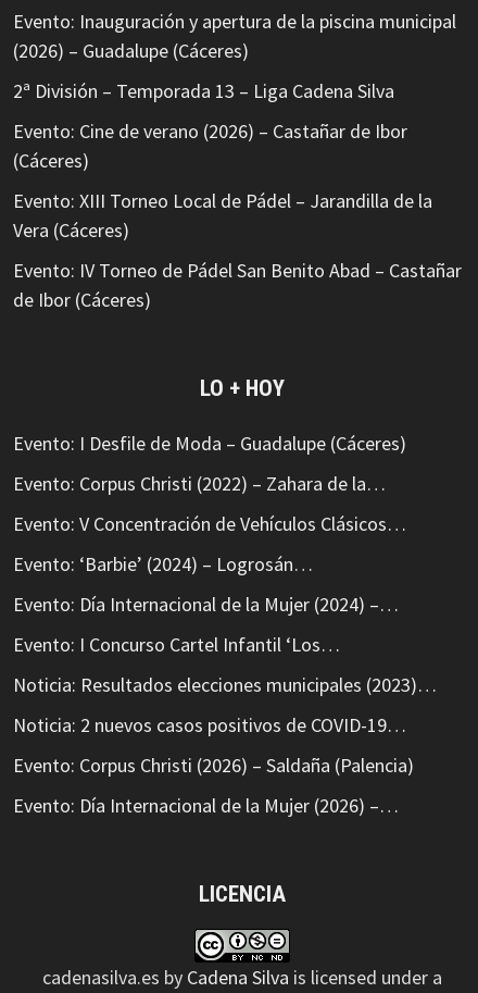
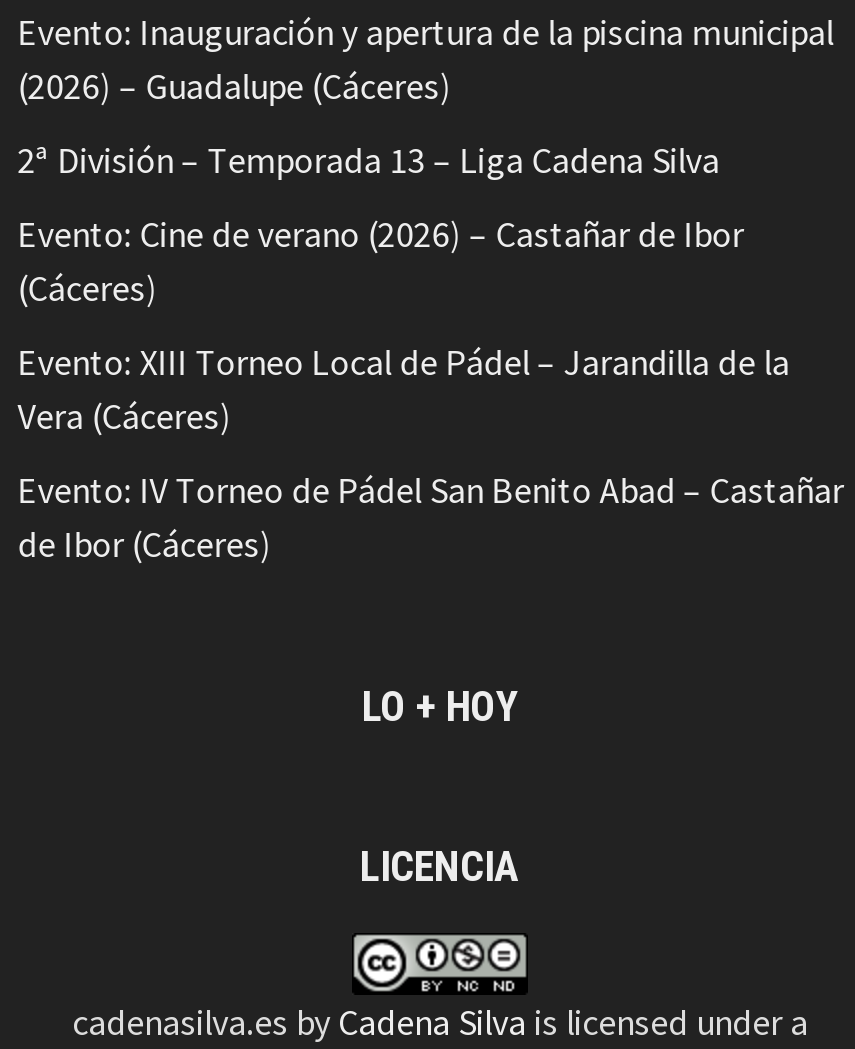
[13,431,437,818] Evento: I Desfile de Moda – Guadalupe (Cáceres) | Evento: Corpus Christi (2022) – Zahara de la… | Evento: V Concentración de Vehículos Clásicos… | Evento: ‘Barbie’ (2024) – Logrosán… | Evento: Día Internacional de la Mujer (2024) –… | Evento: I Concurso Cartel Infantil ‘Los… | Noticia: Resultados elecciones municipales (2023)… | Noticia: 2 nuevos casos positivos de COVID-19… | Evento: Corpus Christi (2026) – Saldaña (Palencia) | Evento: Día Internacional de la Mujer (2026) –… -> none

